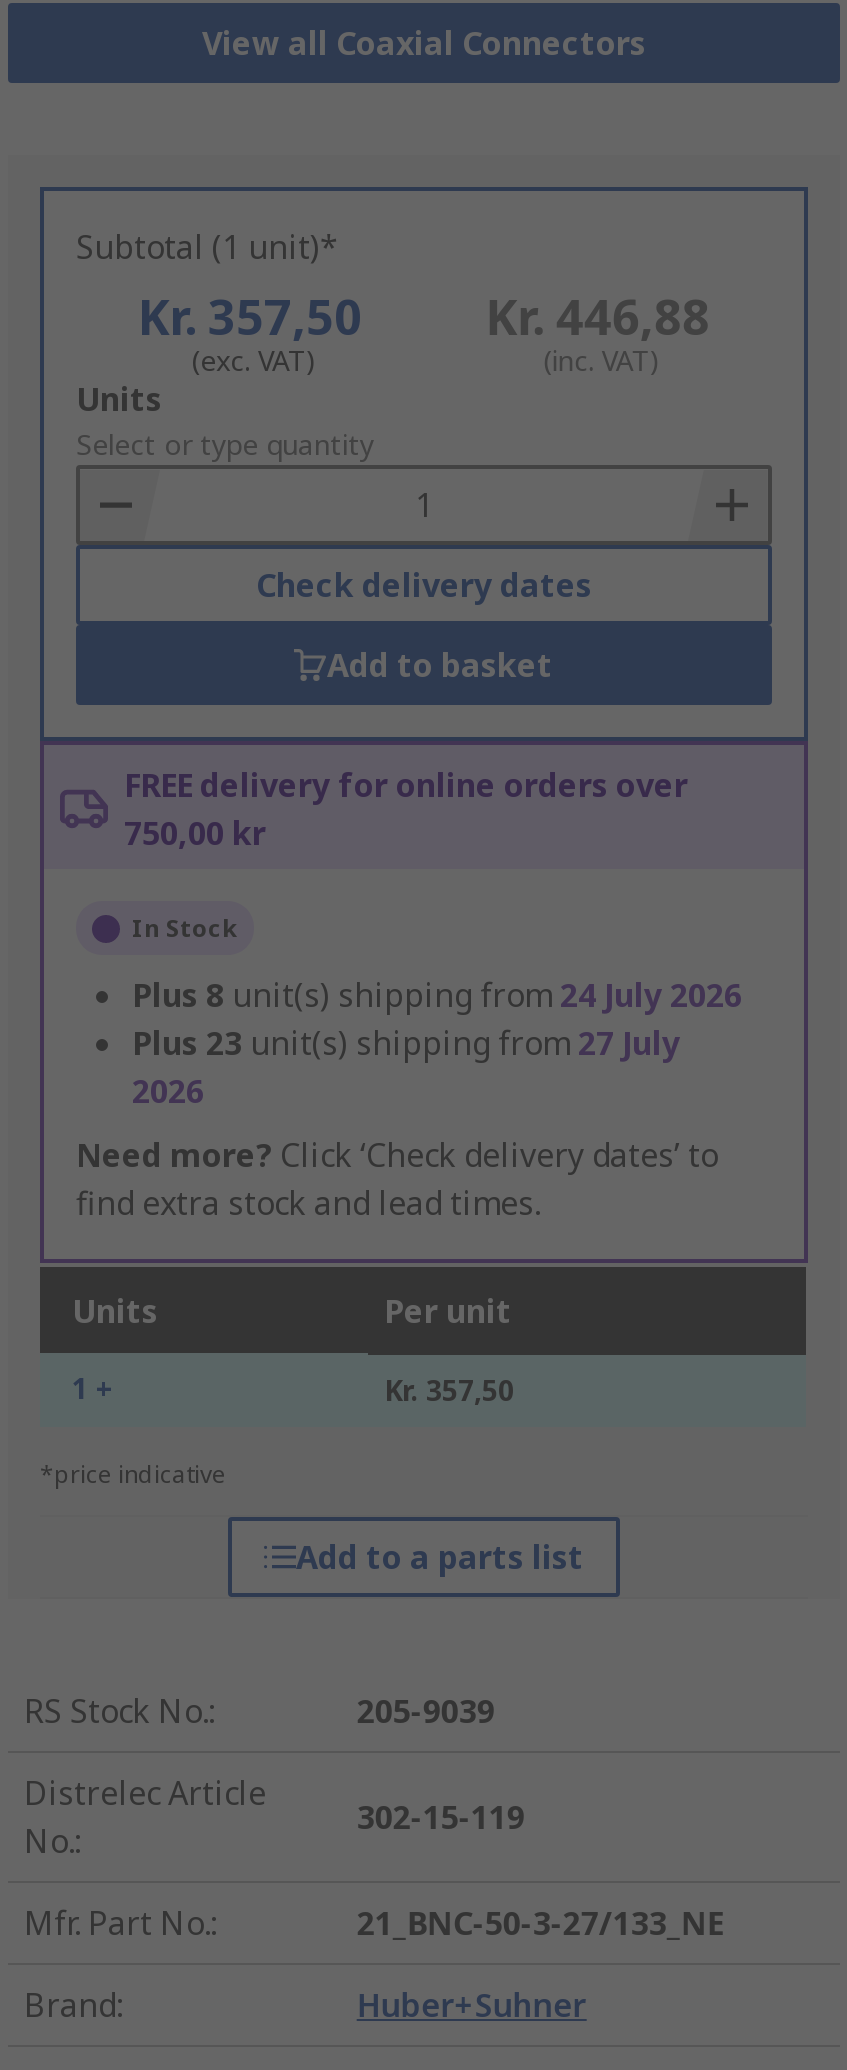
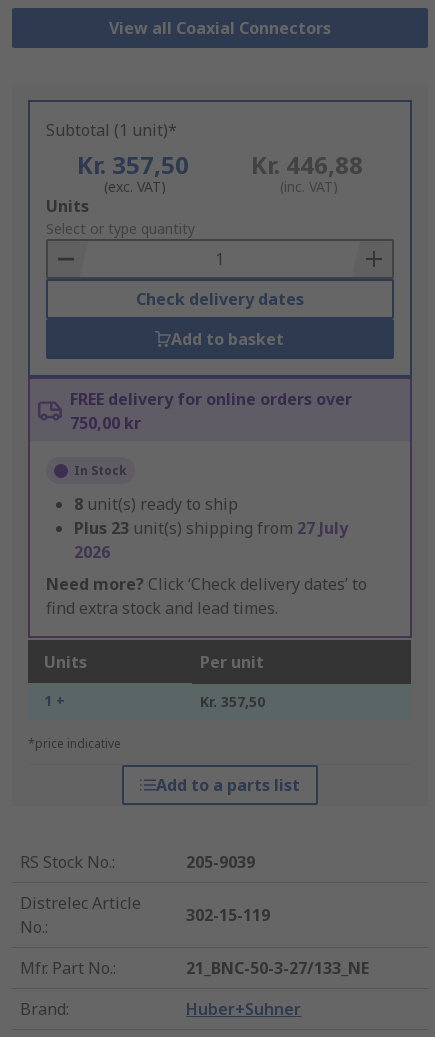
[132,974,742,1018] Plus 8 unit(s) shipping from 24 July 2026 -> [74,493,238,515] 8 unit(s) ready to ship

